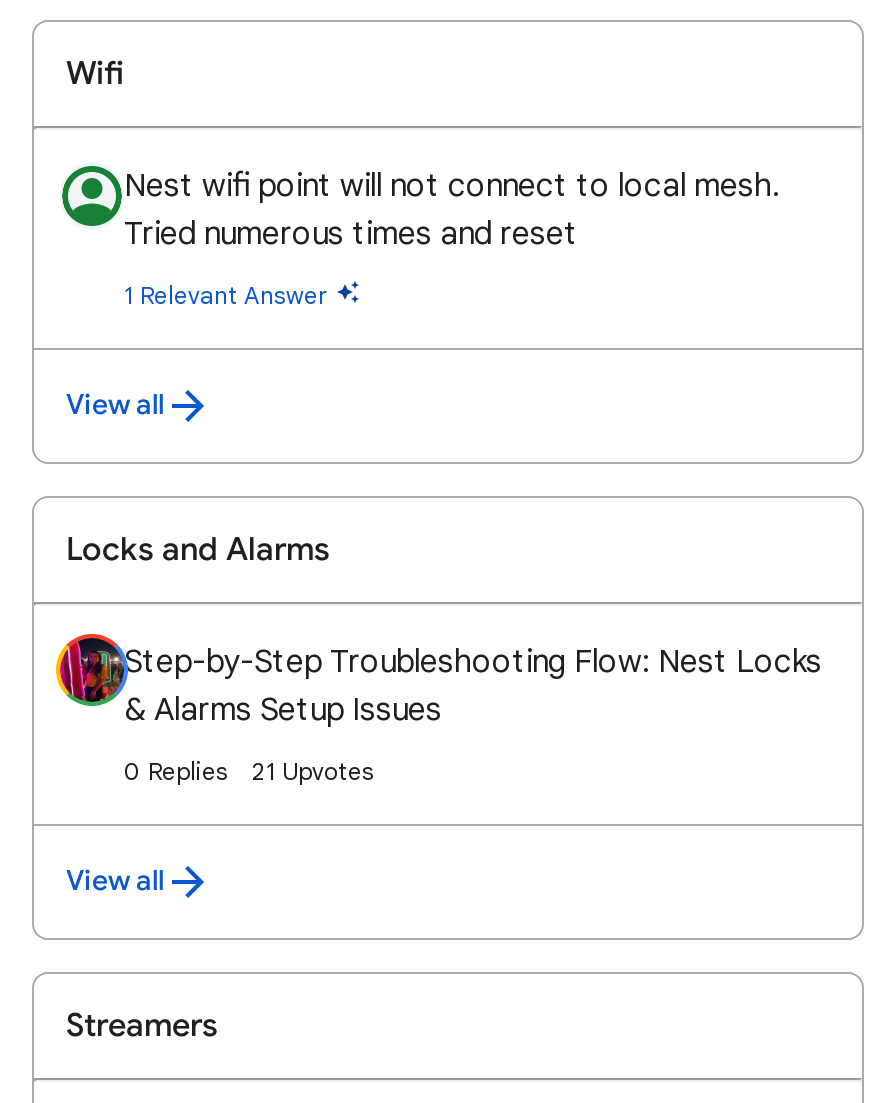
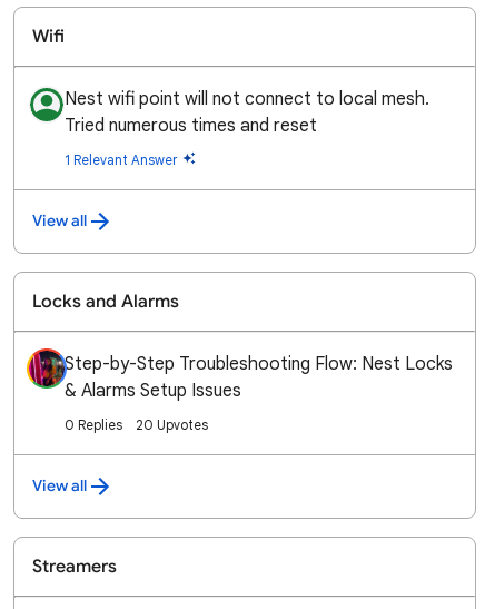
[252,756,374,786] 21 Upvotes -> [136,416,208,433] 20 Upvotes

